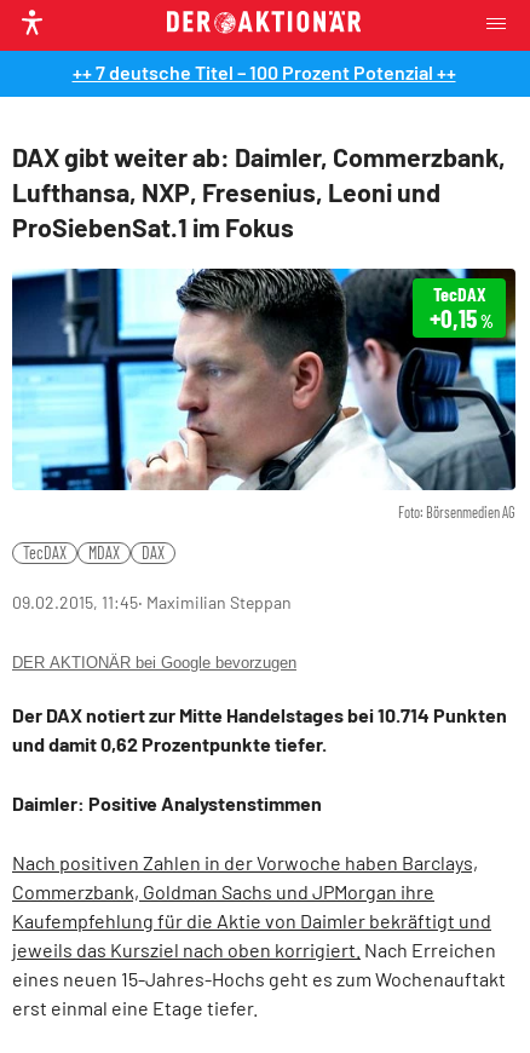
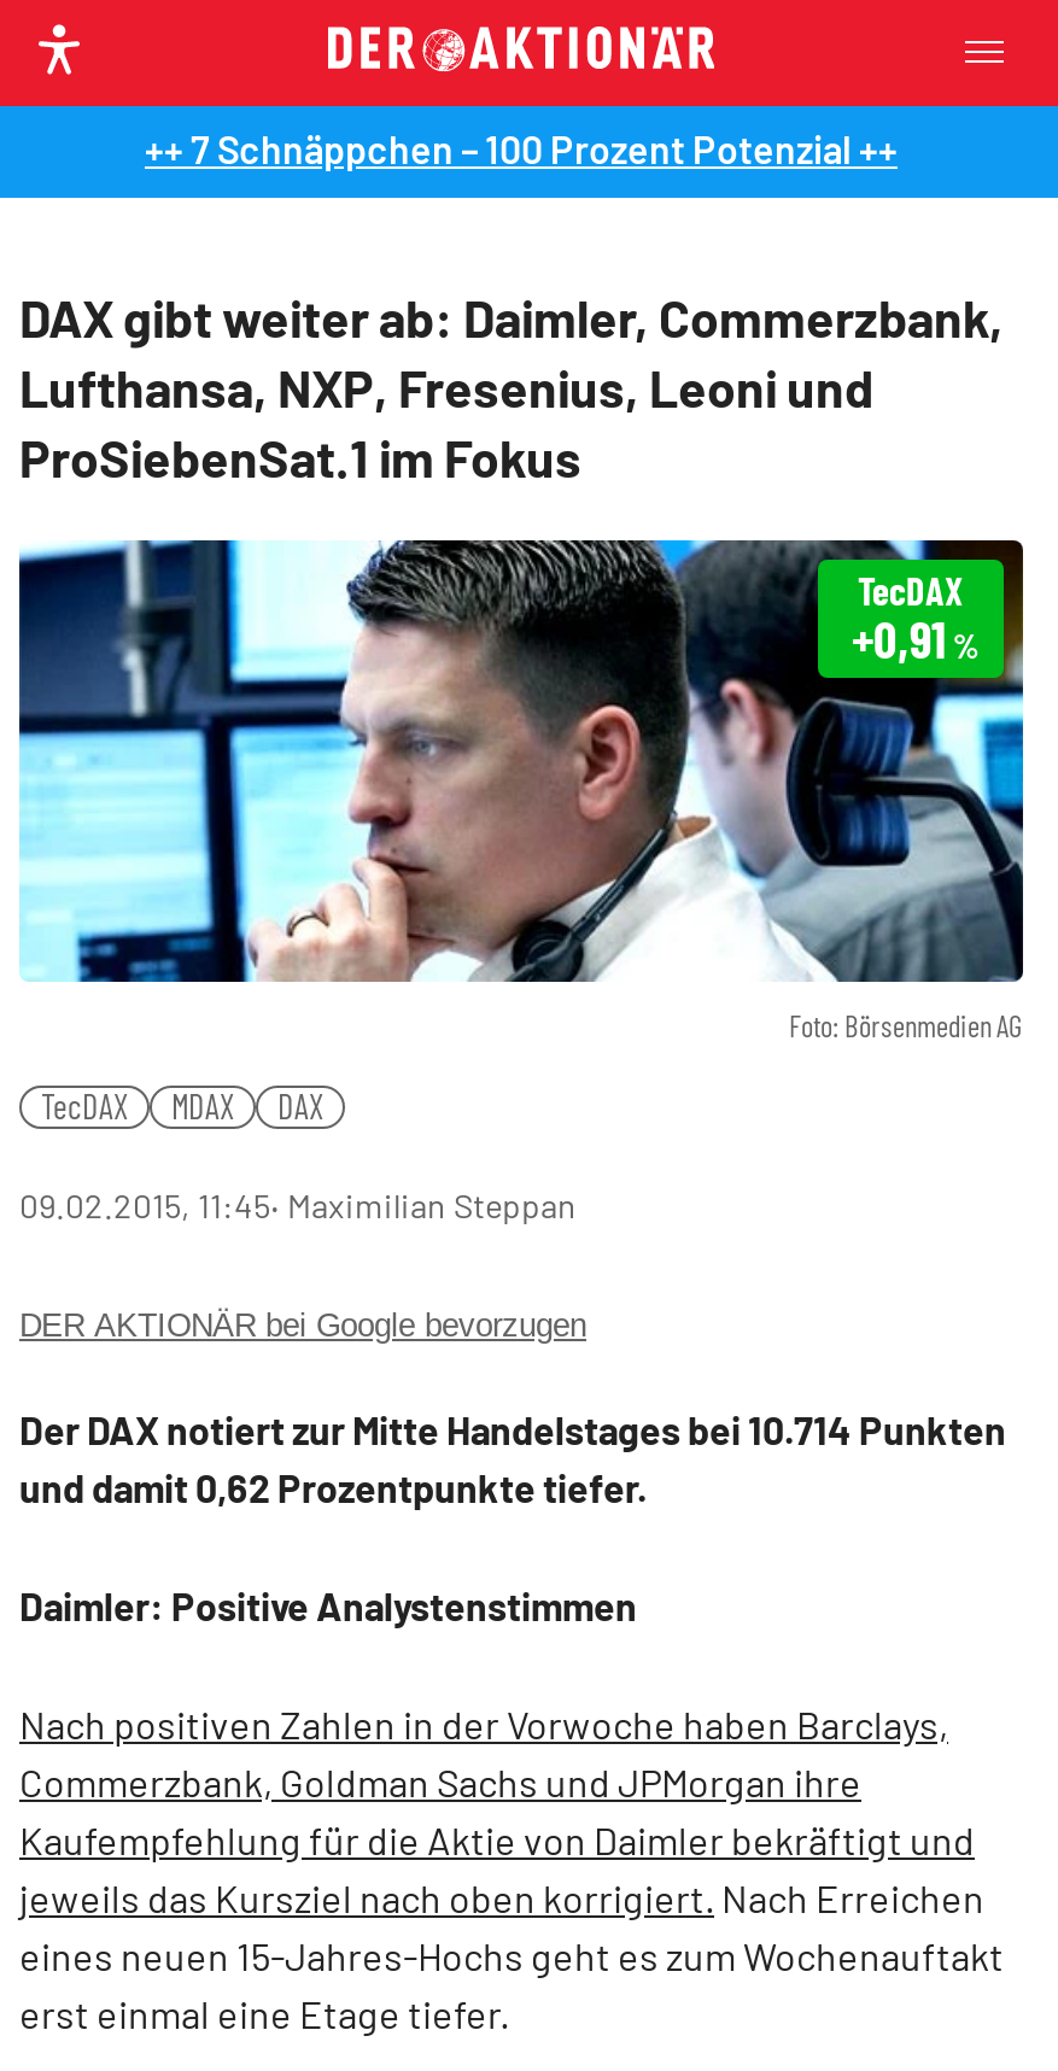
[72,61,456,84] ++ 7 deutsche Titel – 100 Prozent Potenzial ++ -> [145,125,898,171] ++ 7 Schnäppchen – 100 Prozent Potenzial ++
[430,303,494,333] +0,15 % -> [852,608,980,668] +0,91 %

